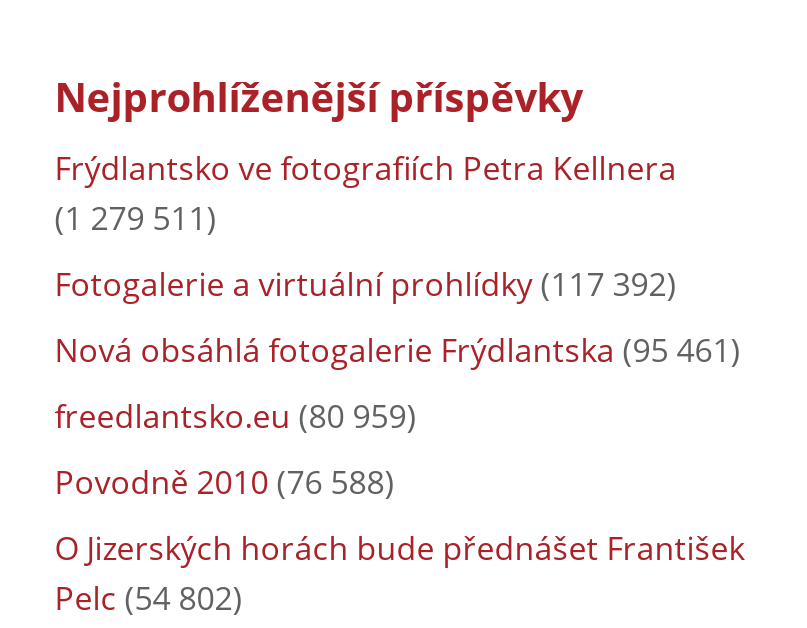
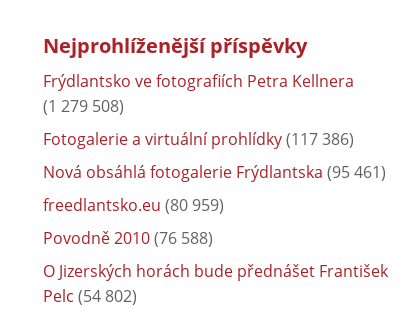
[55,195,217,239] (1 279 511) -> [43,94,124,116] (1 279 508)
[55,261,677,305] Fotogalerie a virtuální prohlídky (117 392) -> [43,127,354,149] Fotogalerie a virtuální prohlídky (117 386)

